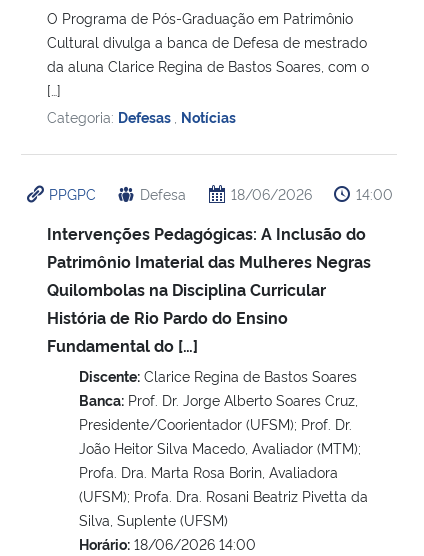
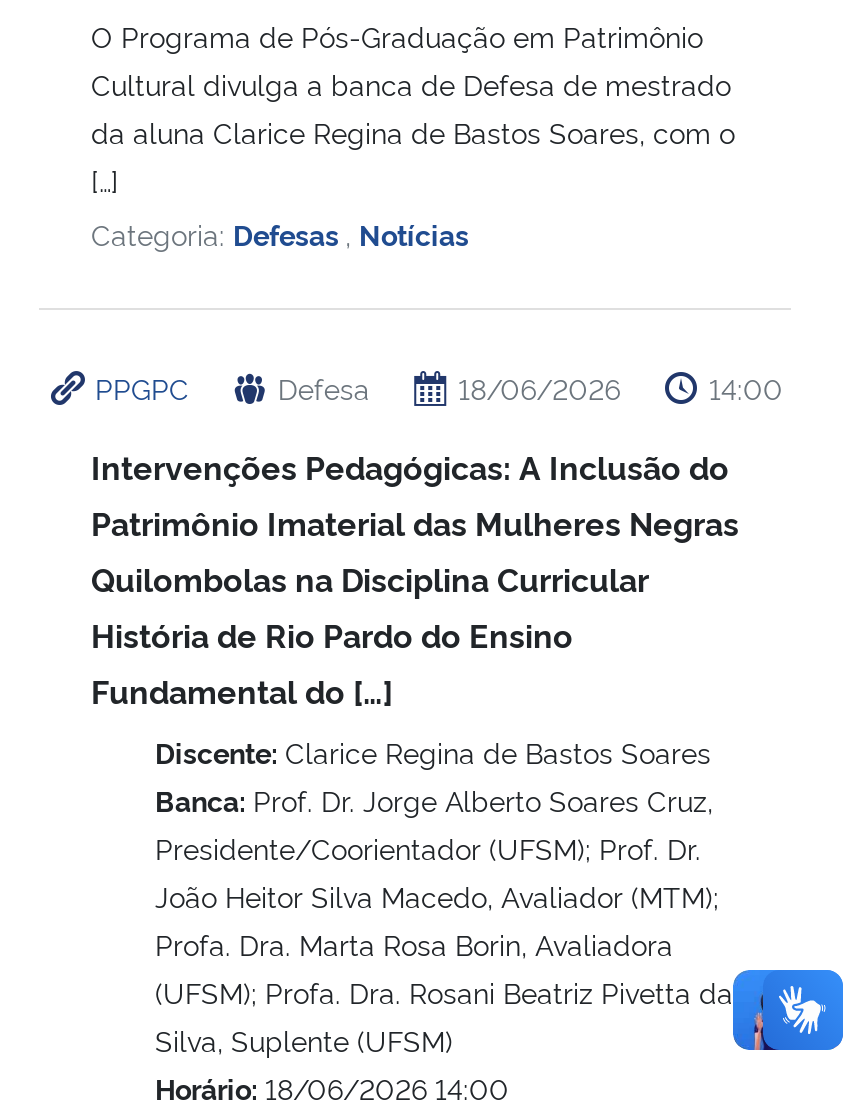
none -> [731,968,845,1052] [image]

